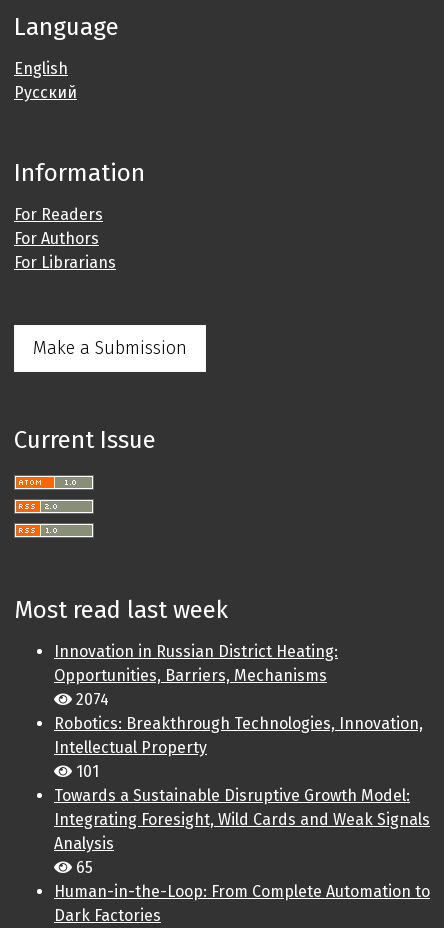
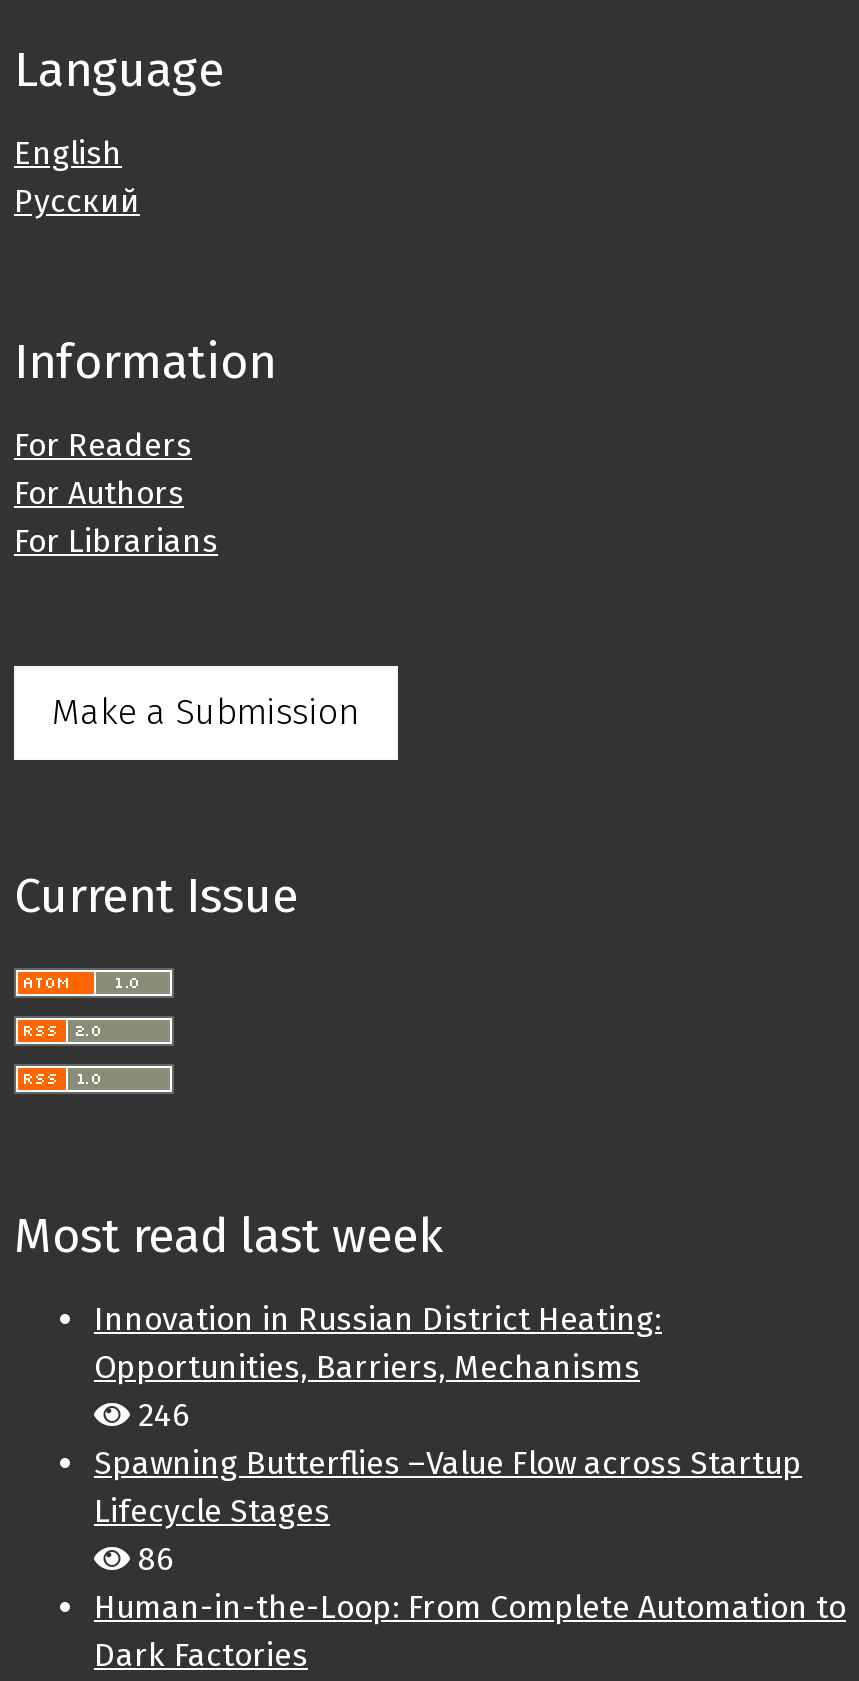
[54,690,430,877] 2074 | Robotics: Breakthrough Technologies, Innovation, | Intellectual Property | 101 | Towards a Sustainable Disruptive Growth Model: | Integrating Foresight, Wild Cards and Weak Signals | Analysis | 65 -> [94,1397,802,1579] 246 | Spawning Butterflies –Value Flow across Startup | Lifecycle Stages | 86

